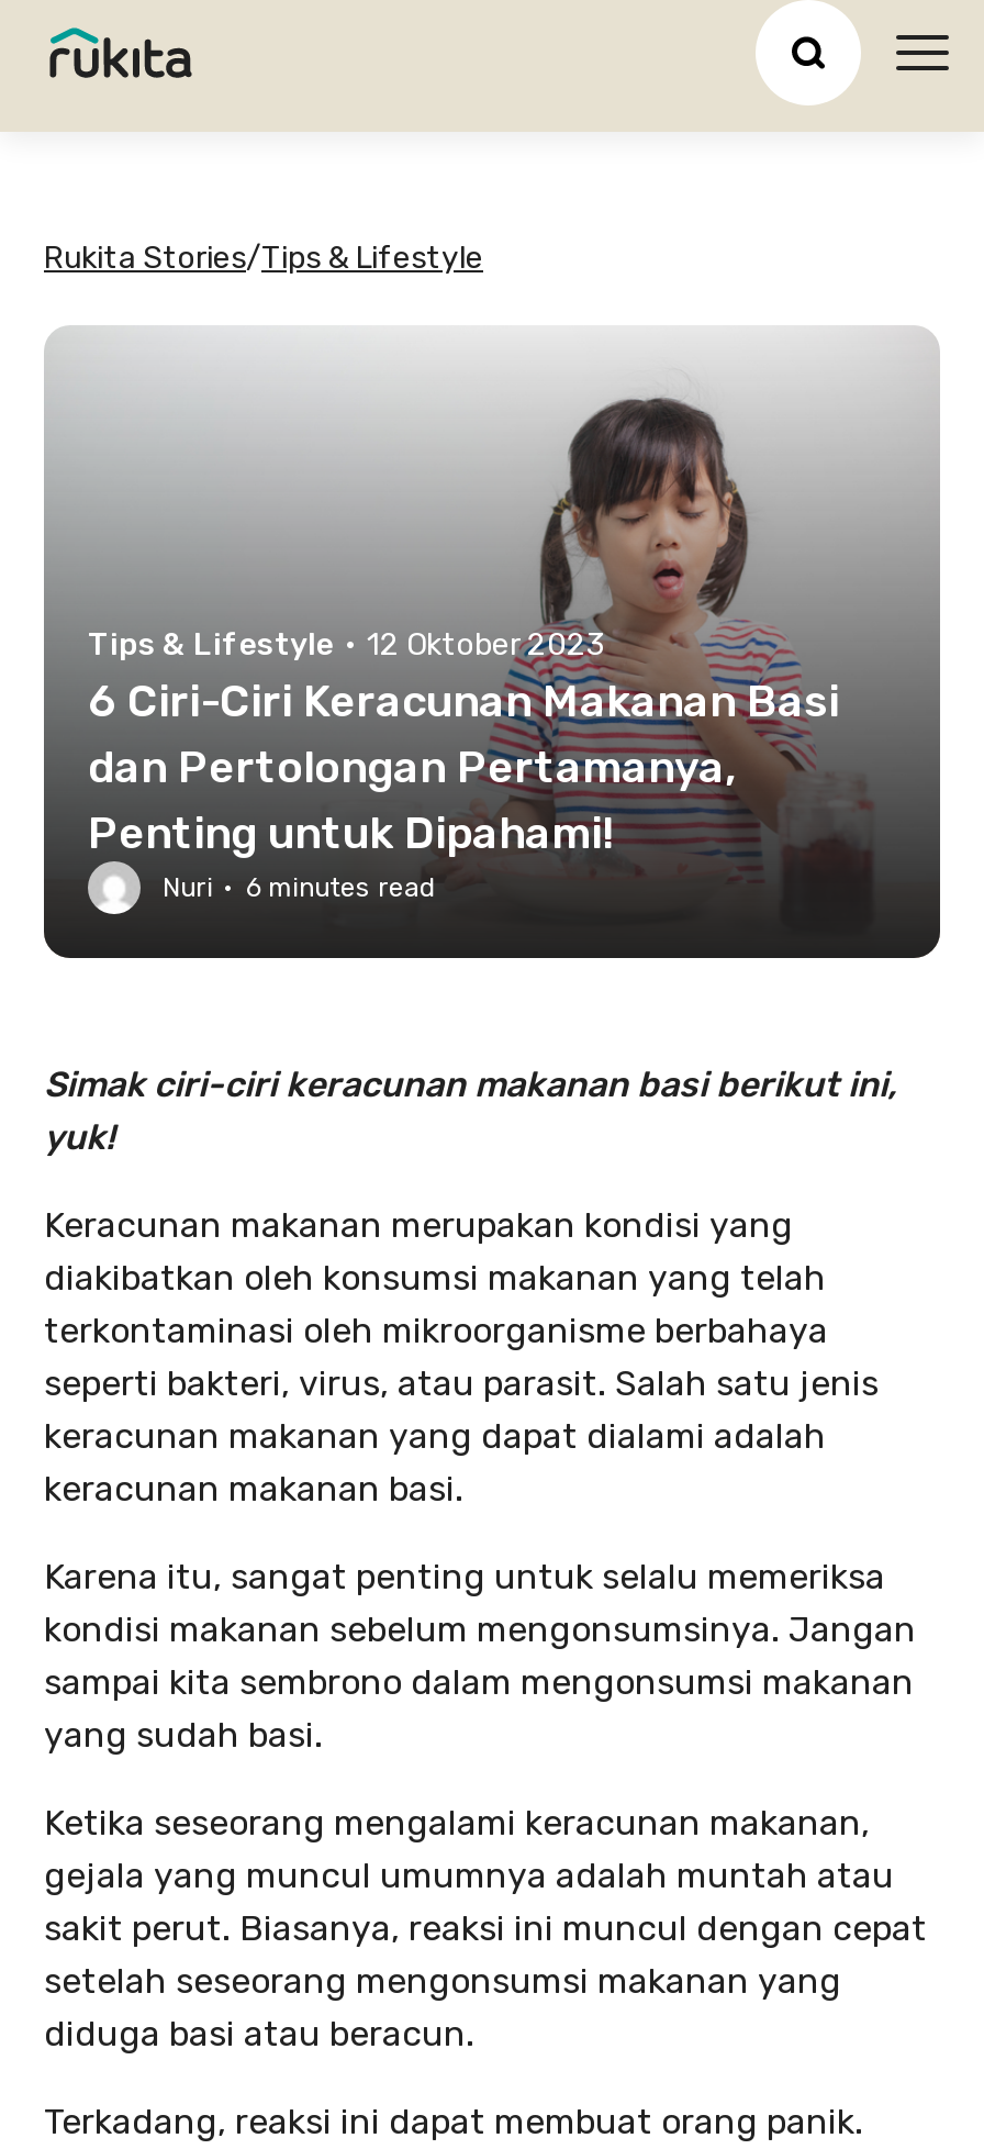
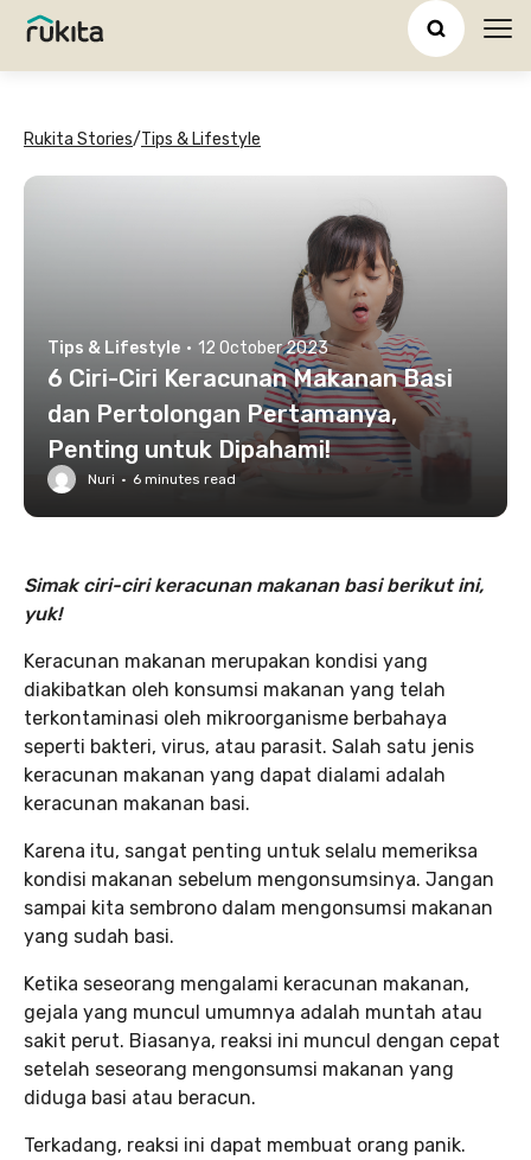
[88,626,606,664] Tips & Lifestyle · 12 Oktober 2023 -> [47,338,328,358] Tips & Lifestyle · 12 October 2023

